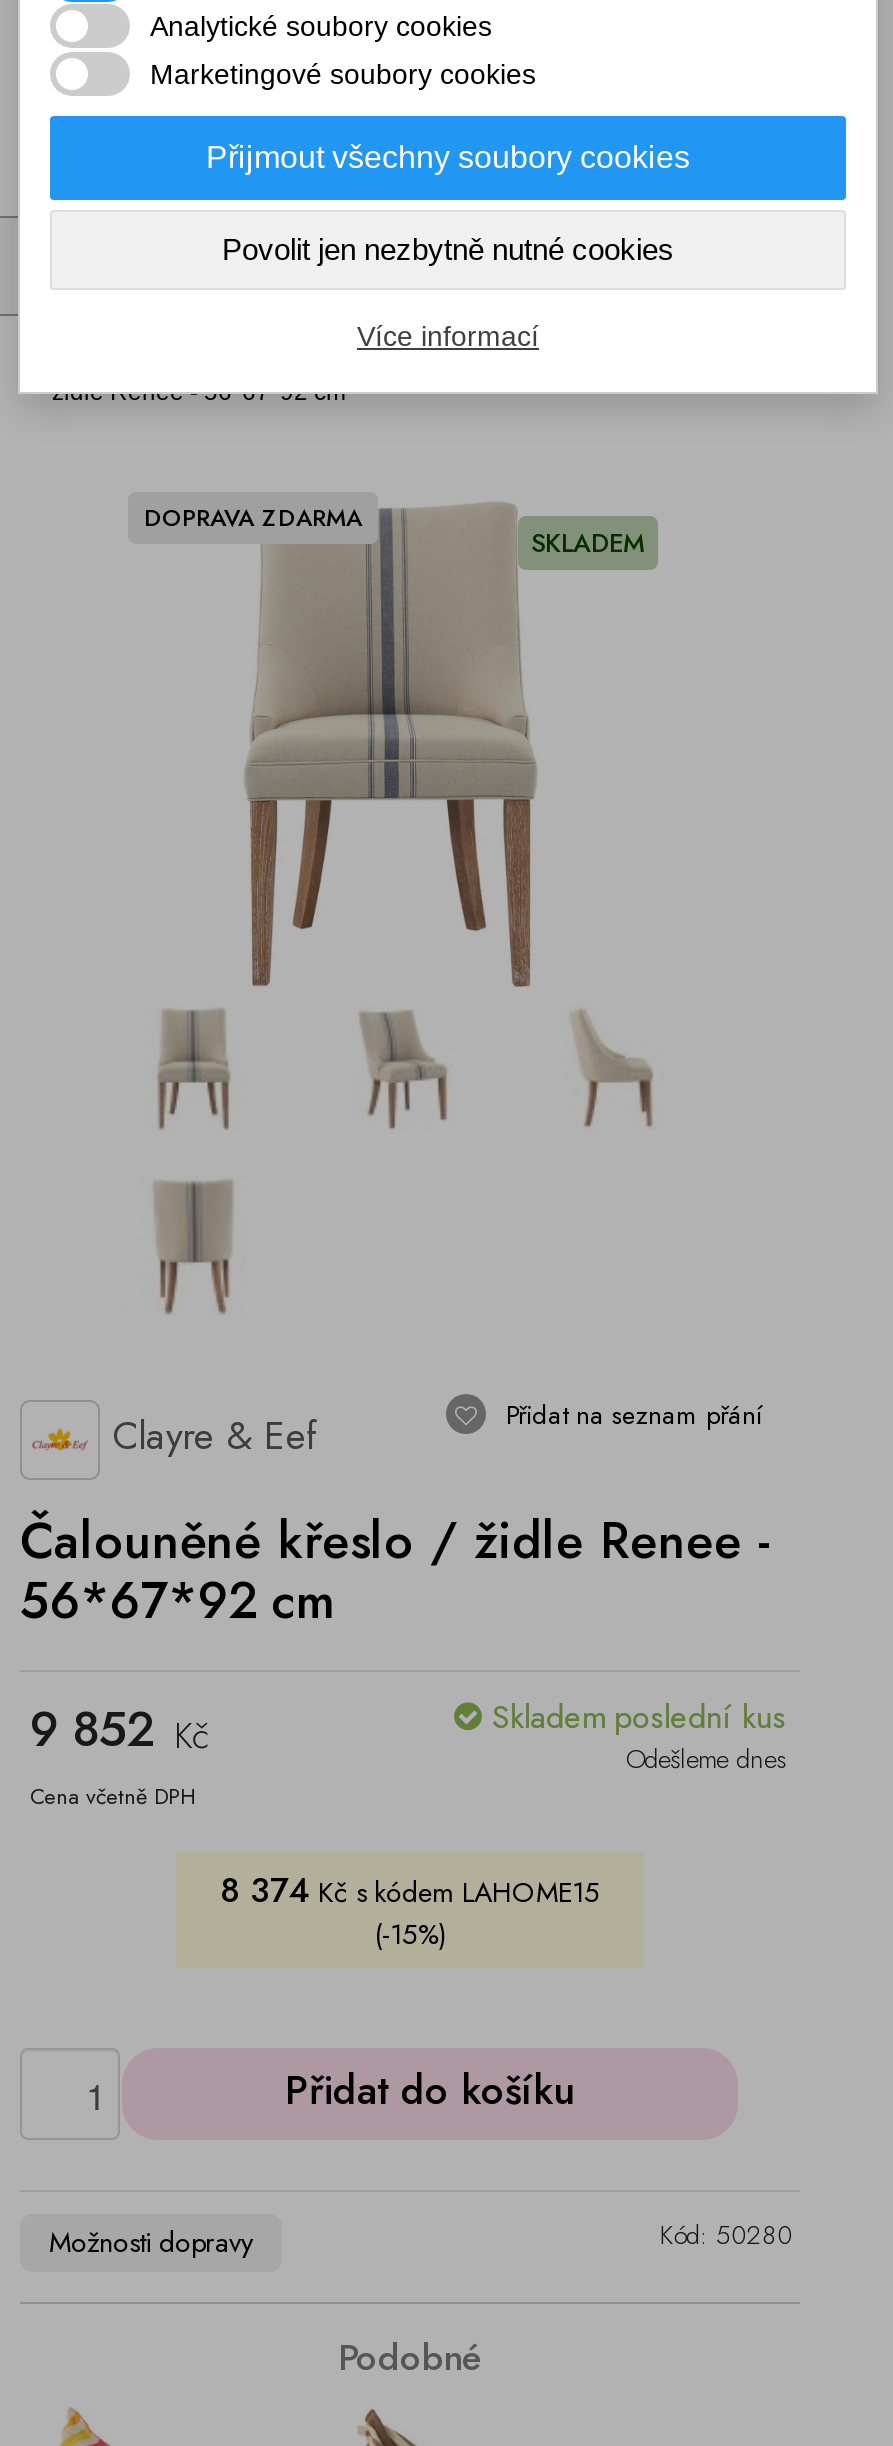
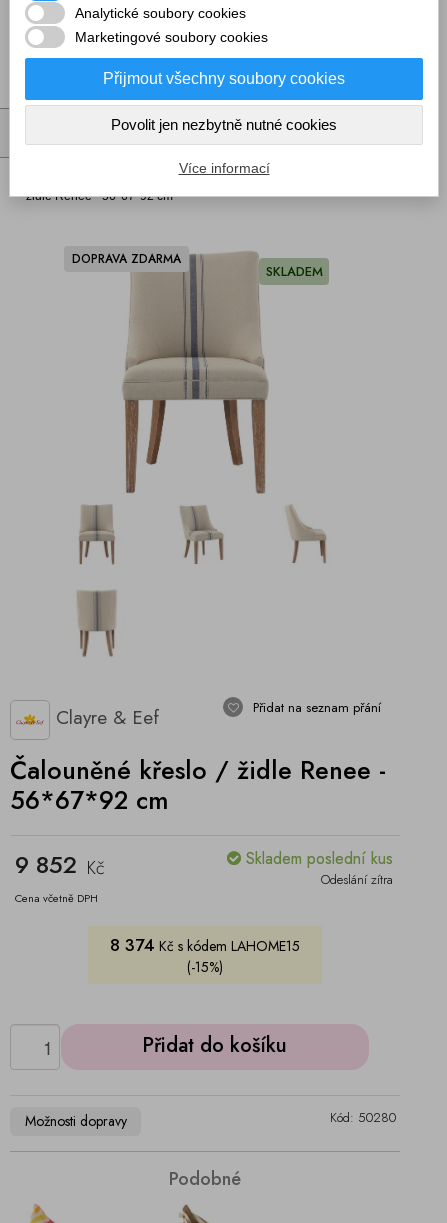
[626,1740,786,1778] Odešleme dnes -> [321,870,393,889] Odeslání zítra

